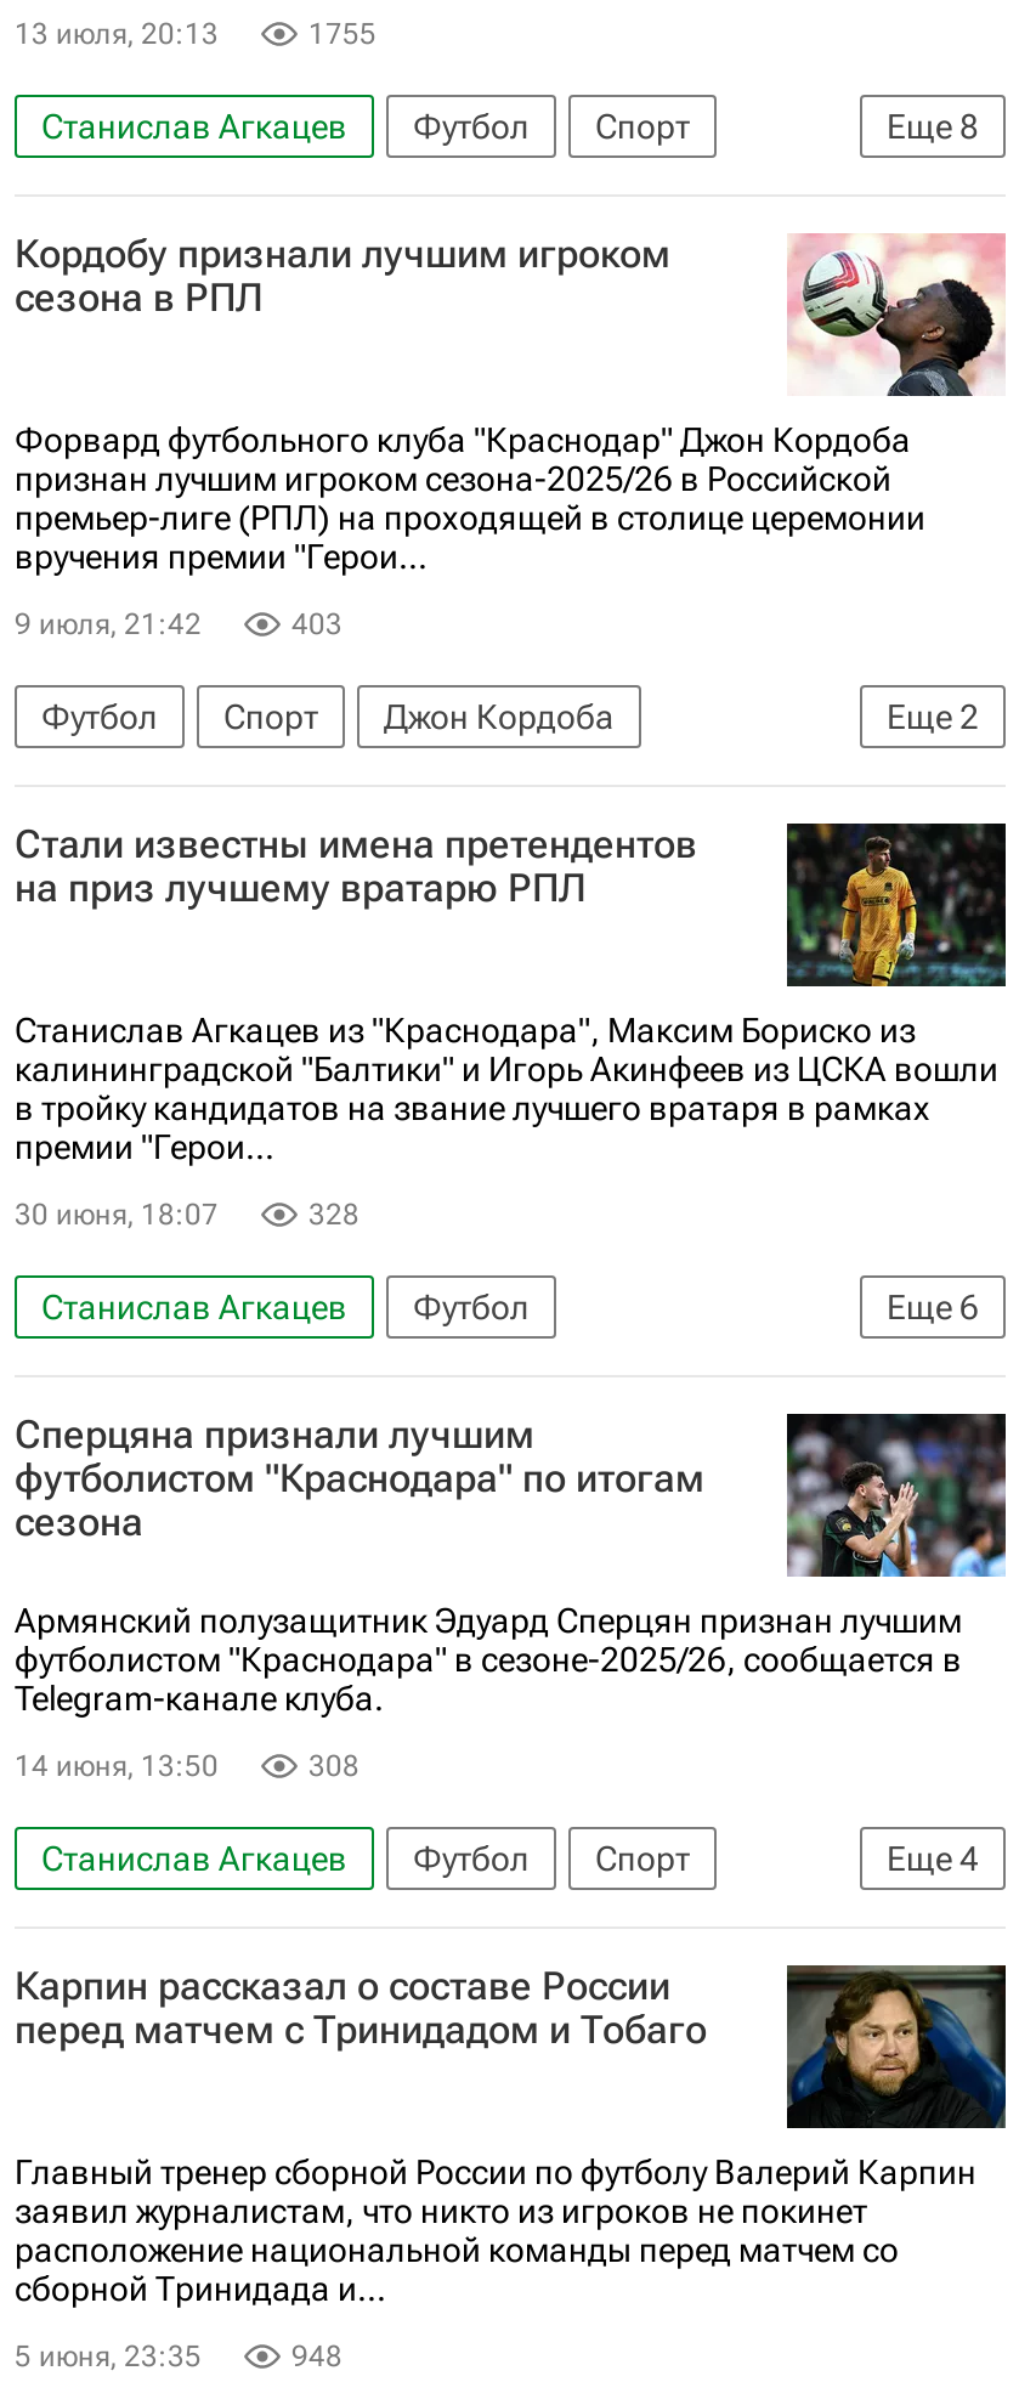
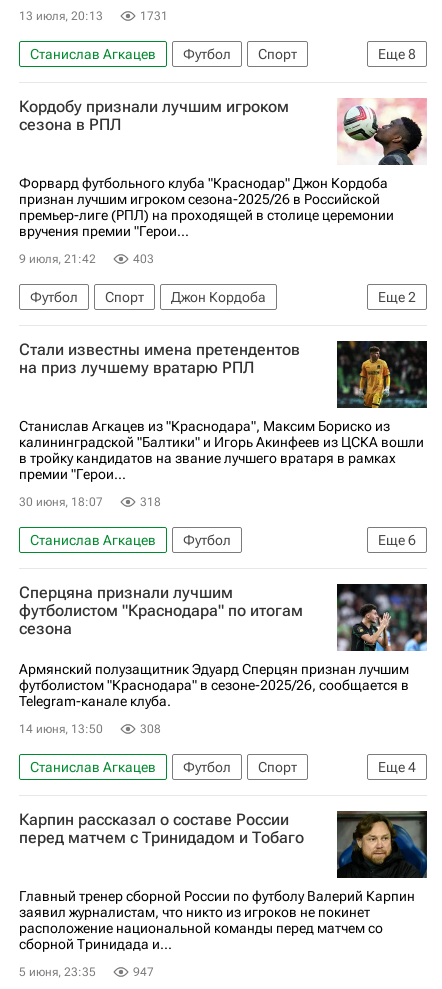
[308,17,377,51] 1755 -> [140,9,168,23] 1731
[308,1198,360,1232] 328 -> [140,495,161,509] 318
[291,2339,343,2373] 948 -> [133,965,154,979] 947

